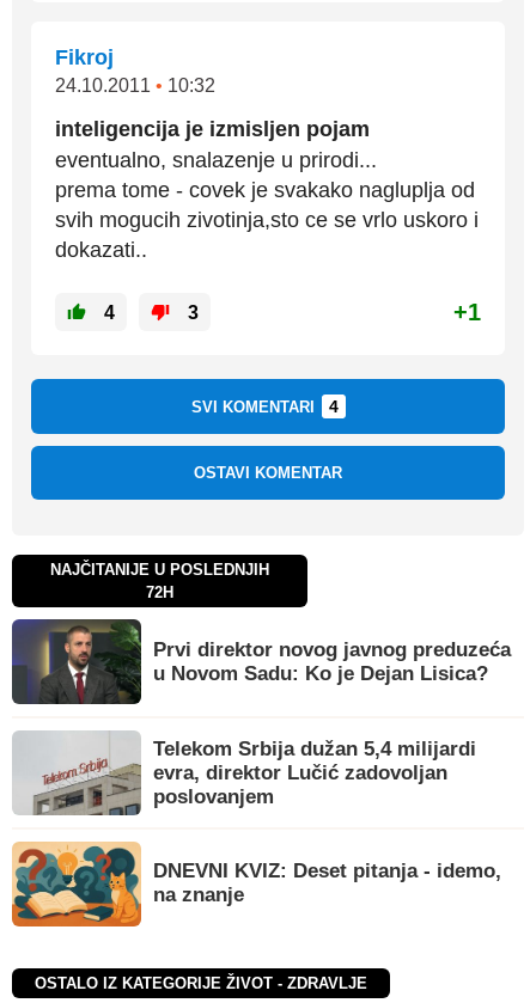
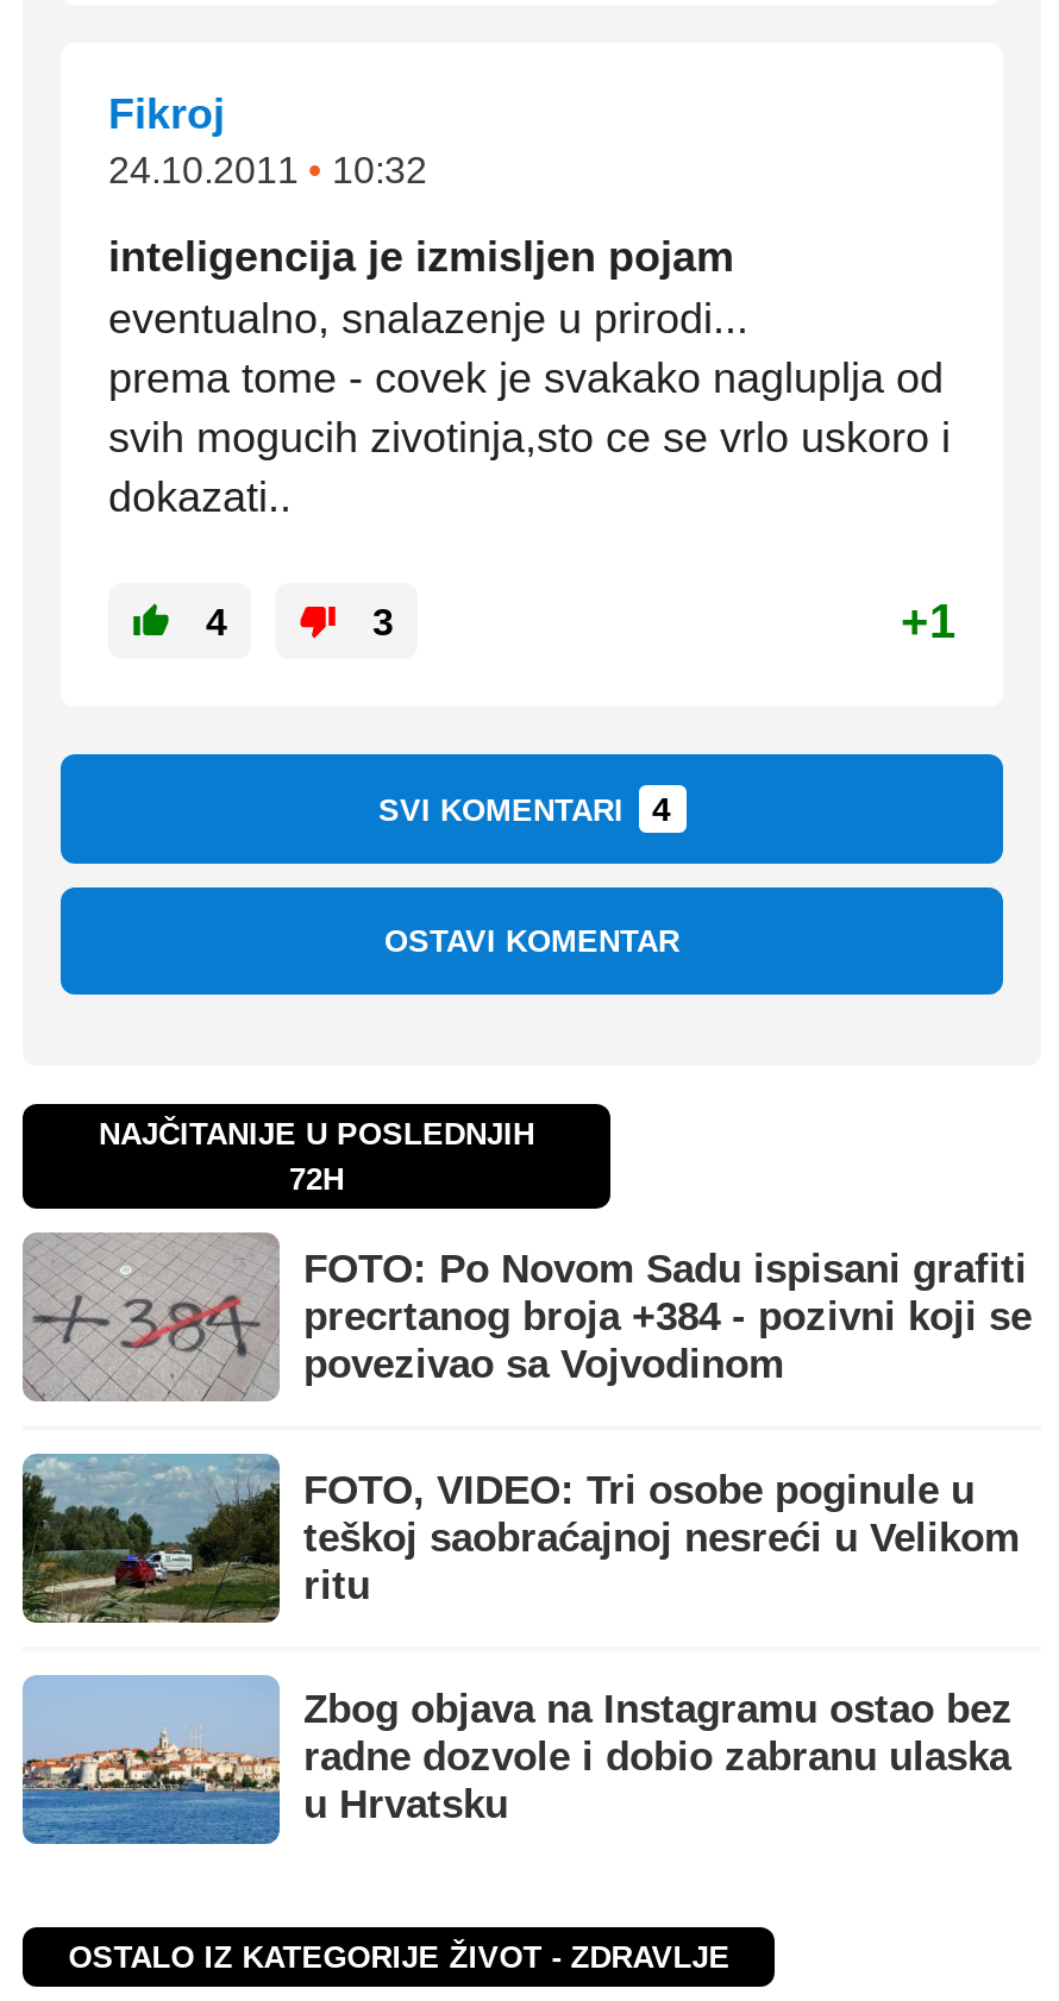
[12,619,511,704] [image] | Prvi direktor novog javnog preduzeća | u Novom Sadu: Ko je Dejan Lisica? -> [25,1235,1032,1399] [image] | FOTO: Po Novom Sadu ispisani grafiti | precrtanog broja +384 - pozivni koji se | povezivao sa Vojvodinom
[12,732,476,815] [image] | Telekom Srbija dužan 5,4 milijardi | evra, direktor Lučić zadovoljan | poslovanjem -> [20,1454,1020,1623] [image] | FOTO, VIDEO: Tri osobe poginule u | teškoj saobraćajnoj nesreći u Velikom | ritu
[11,842,501,928] [image] | DNEVNI KVIZ: Deset pitanja - idemo, | na znanje -> [20,1675,1013,1846] [image] | Zbog objava na Instagramu ostao bez | radne dozvole i dobio zabranu ulaska | u Hrvatsku

